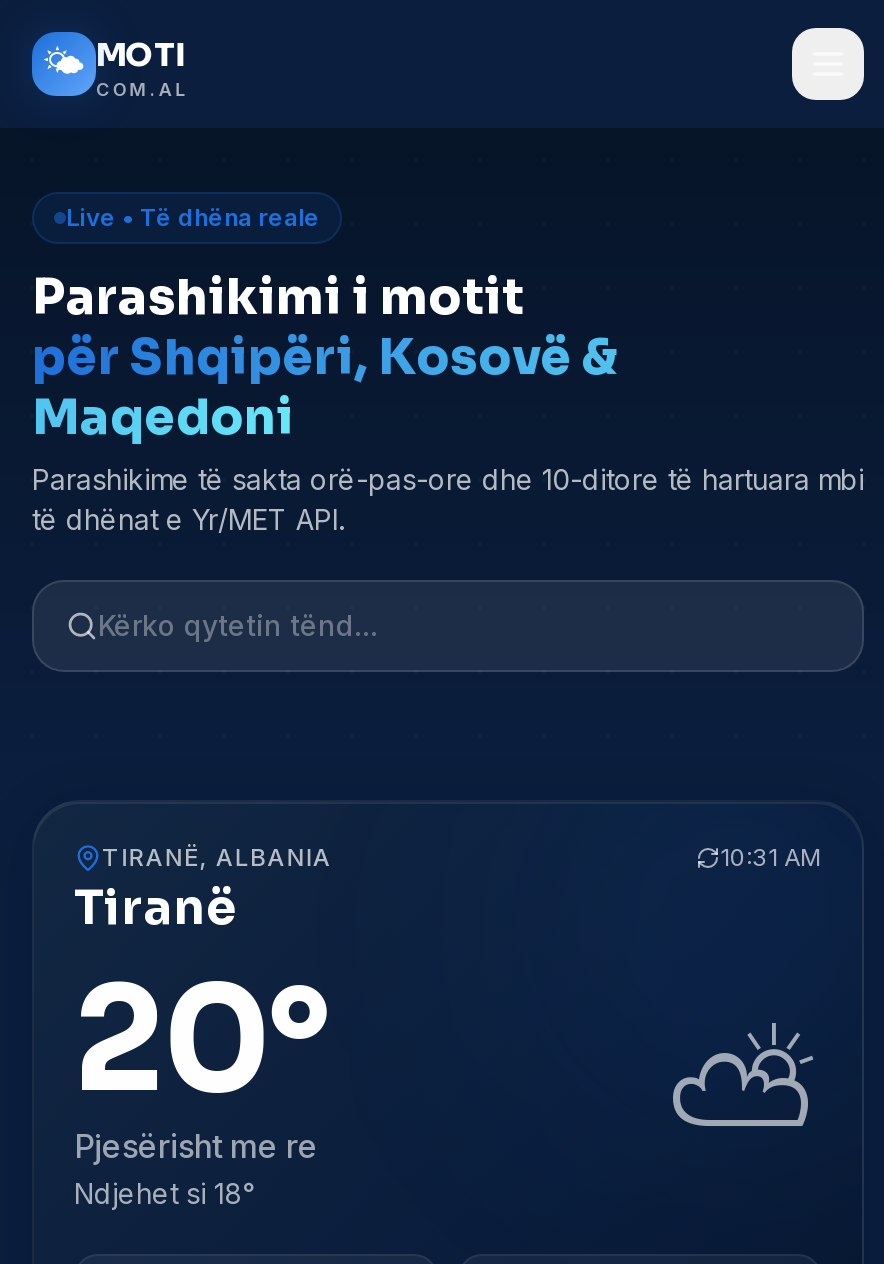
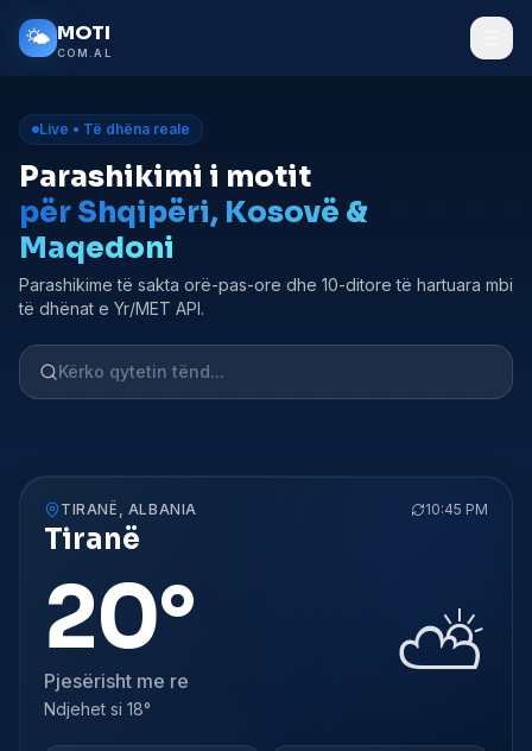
[720,842,822,872] 10:31 AM -> [425,500,488,518] 10:45 PM

